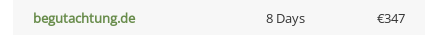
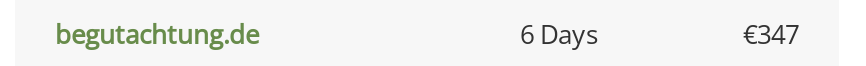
[265,9,304,27] 8 Days -> [520,16,598,52] 6 Days

